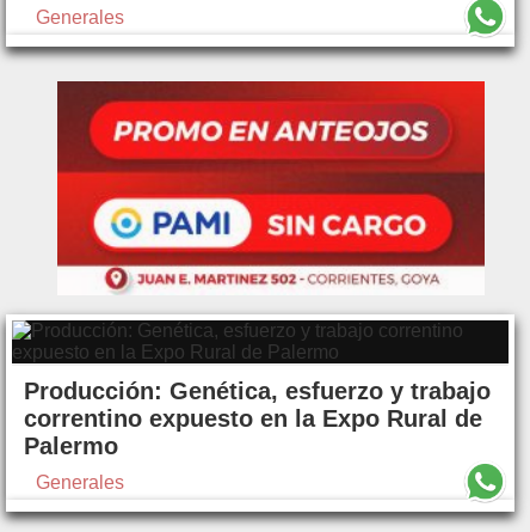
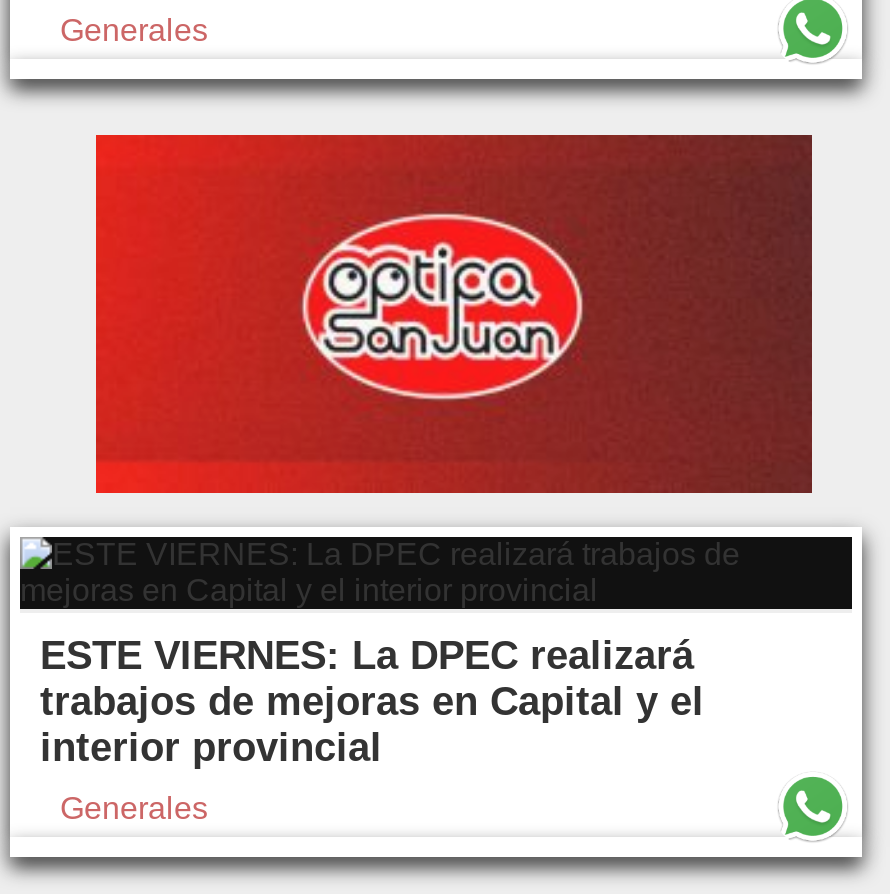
[56,80,486,295] [image] -> [94,134,814,496] [image]
[24,378,491,460] Producción: Genética, esfuerzo y trabajo | correntino expuesto en la Expo Rural de | Palermo -> [40,633,704,769] ESTE VIERNES: La DPEC realizará | trabajos de mejoras en Capital y el | interior provincial

